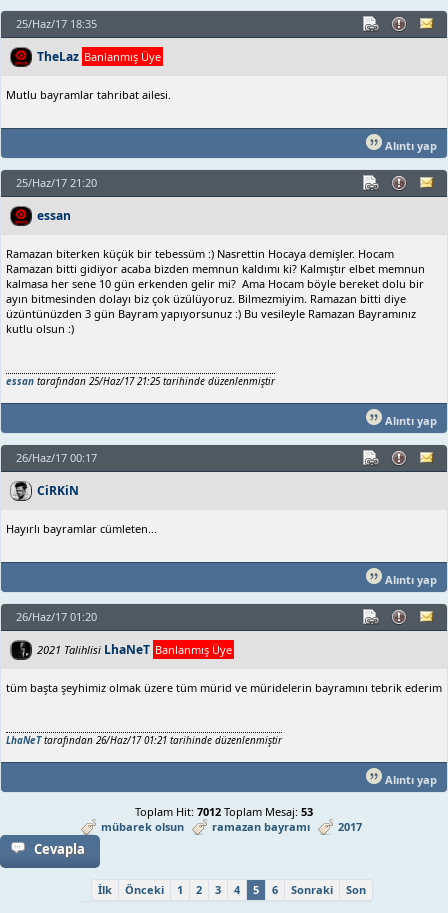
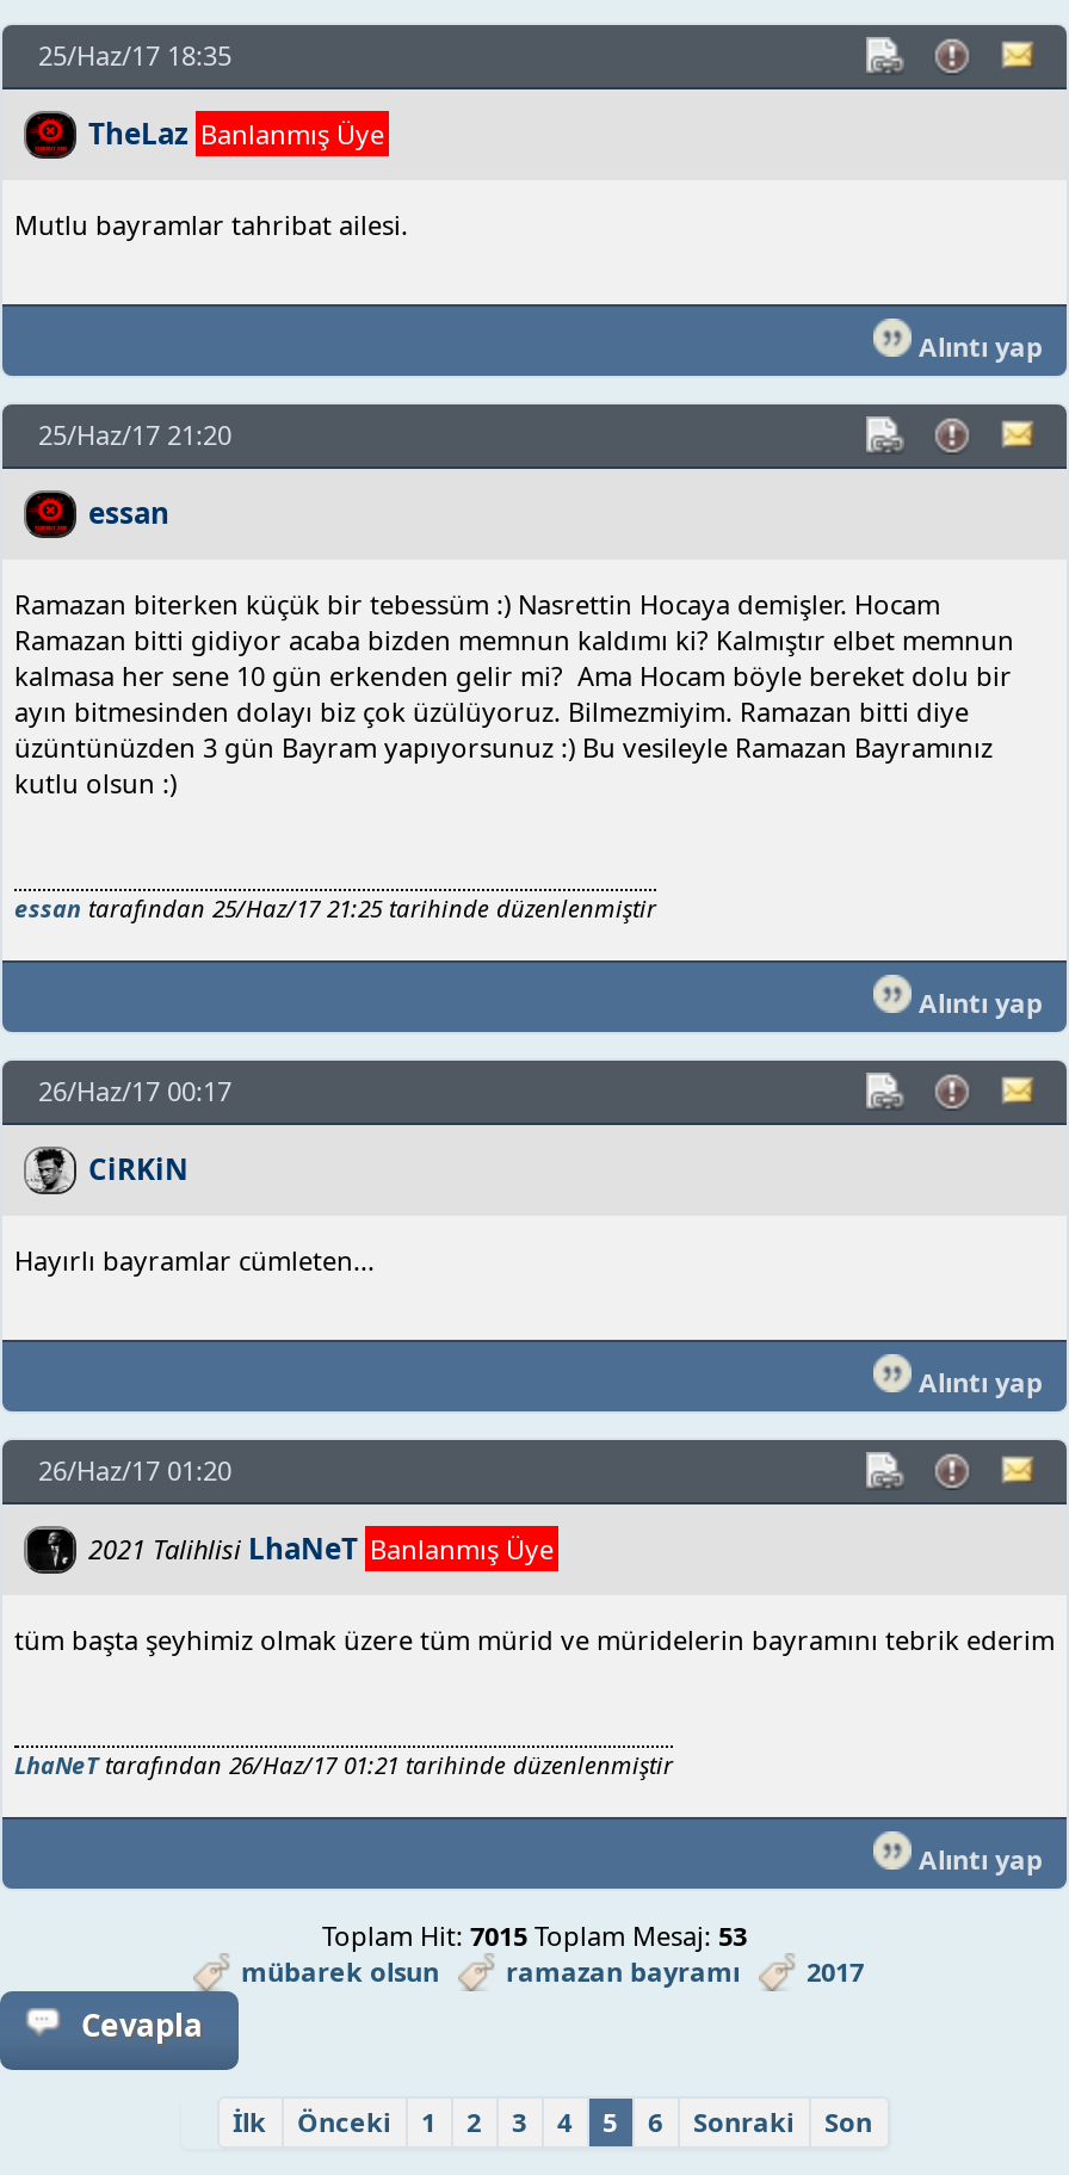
[135,804,313,819] Toplam Hit: 7012 Toplam Mesaj: 53 -> [322,1918,747,1953] Toplam Hit: 7015 Toplam Mesaj: 53

